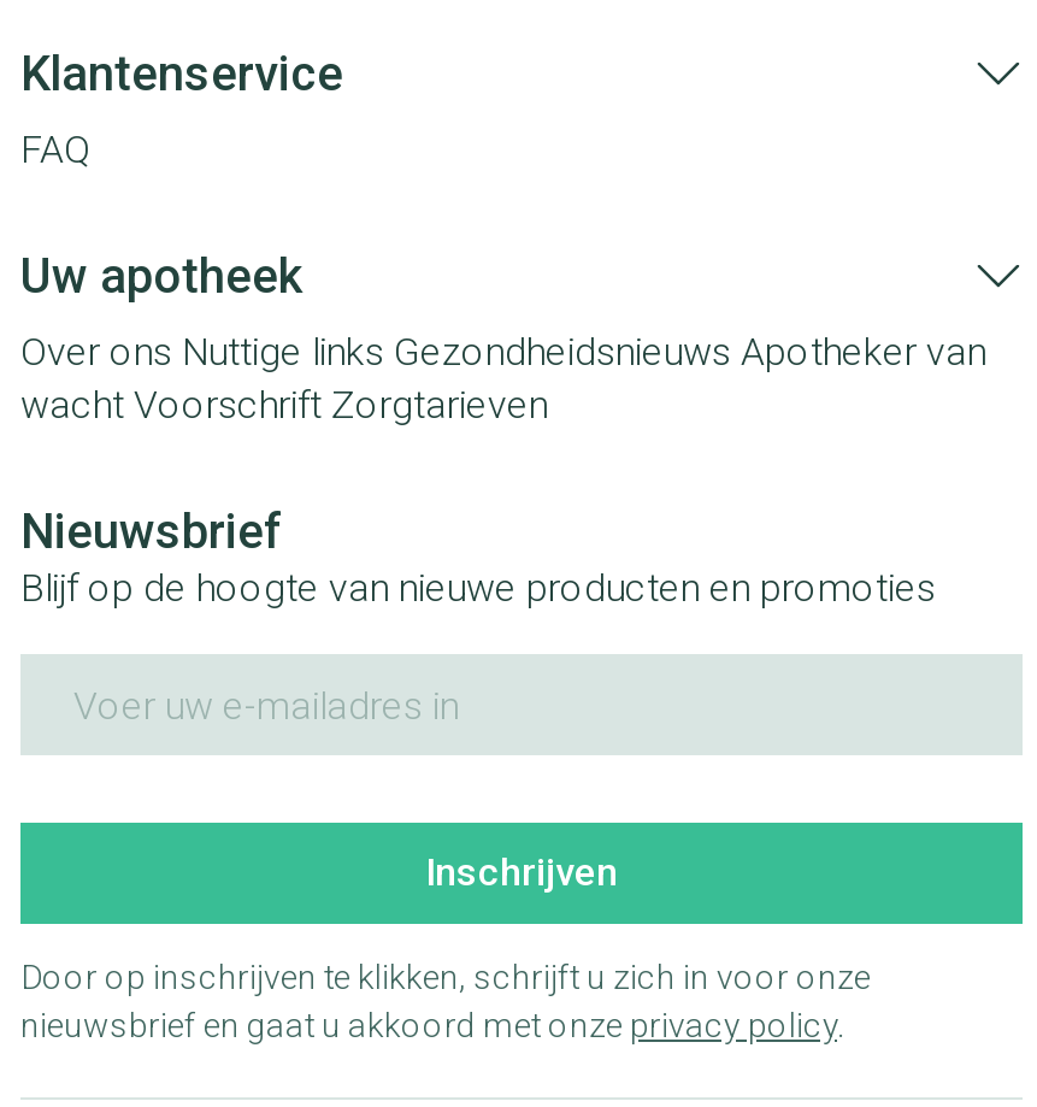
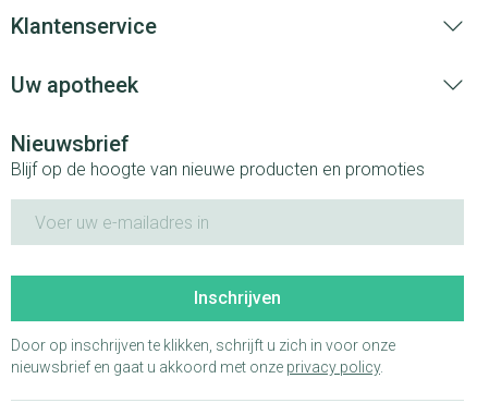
[20,126,90,172] FAQ -> none
[20,329,986,428] Over ons Nuttige links Gezondheidsnieuws Apotheker van | wacht Voorschrift Zorgtarieven -> none

